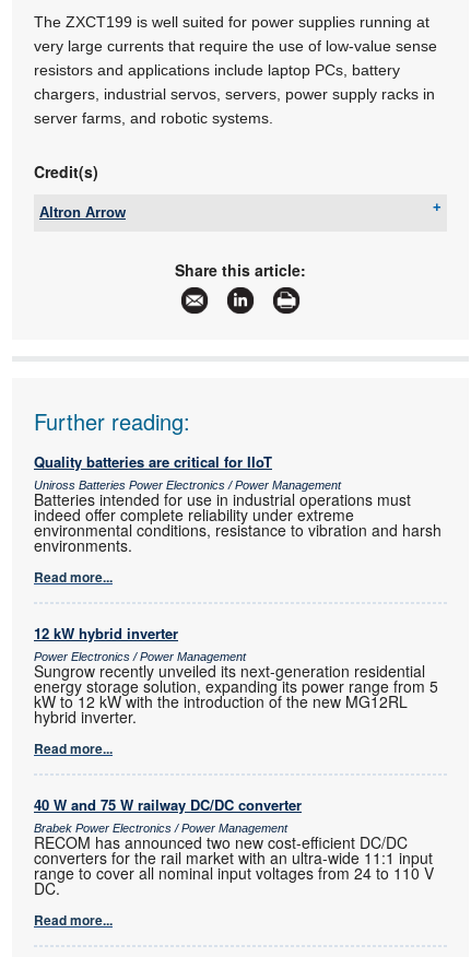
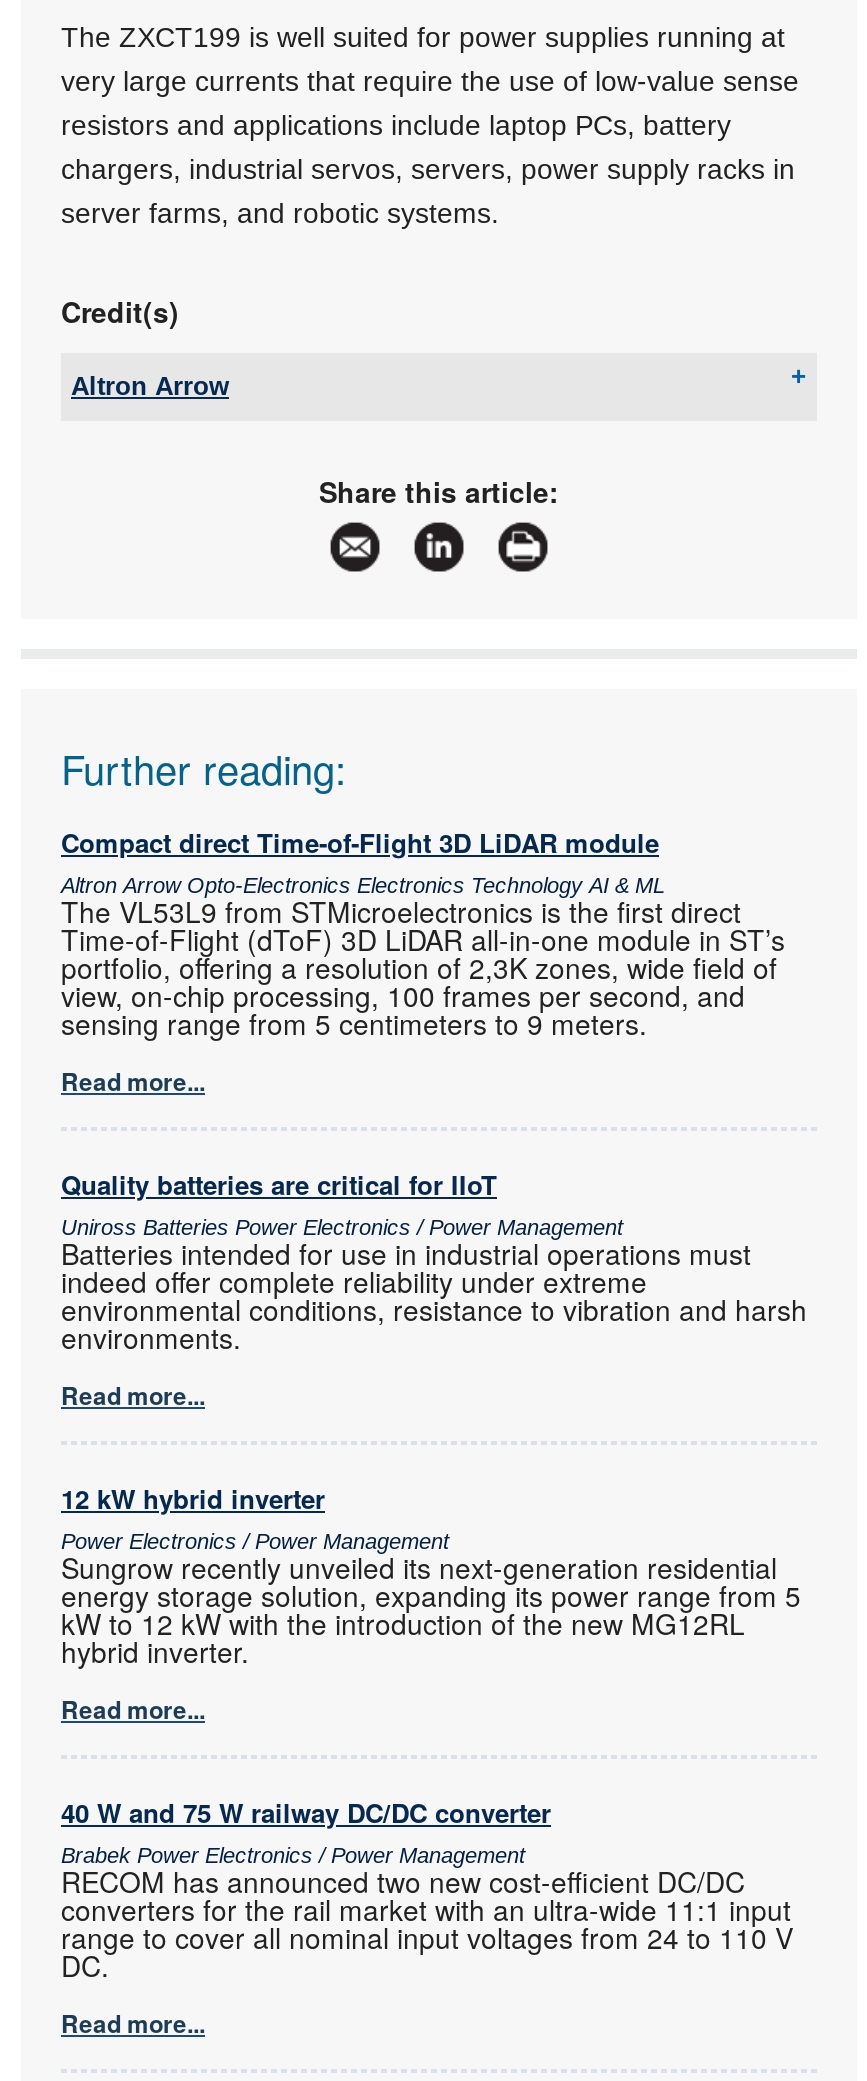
none -> [61,823,785,1099] Compact direct Time-of-Flight 3D LiDAR module | Altron Arrow Opto-Electronics Electronics Technology AI & ML | The VL53L9 from STMicroelectronics is the first direct | Time-of-Flight (dToF) 3D LiDAR all-in-one module in ST’s | portfolio, offering a resolution of 2,3K zones, wide field of | view, on-chip processing, 100 frames per second, and | sensing range from 5 centimeters to 9 meters. | Read more...

